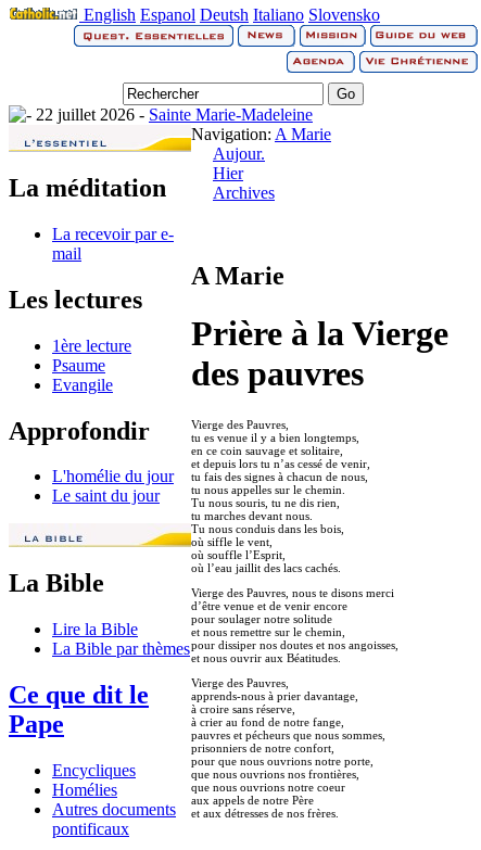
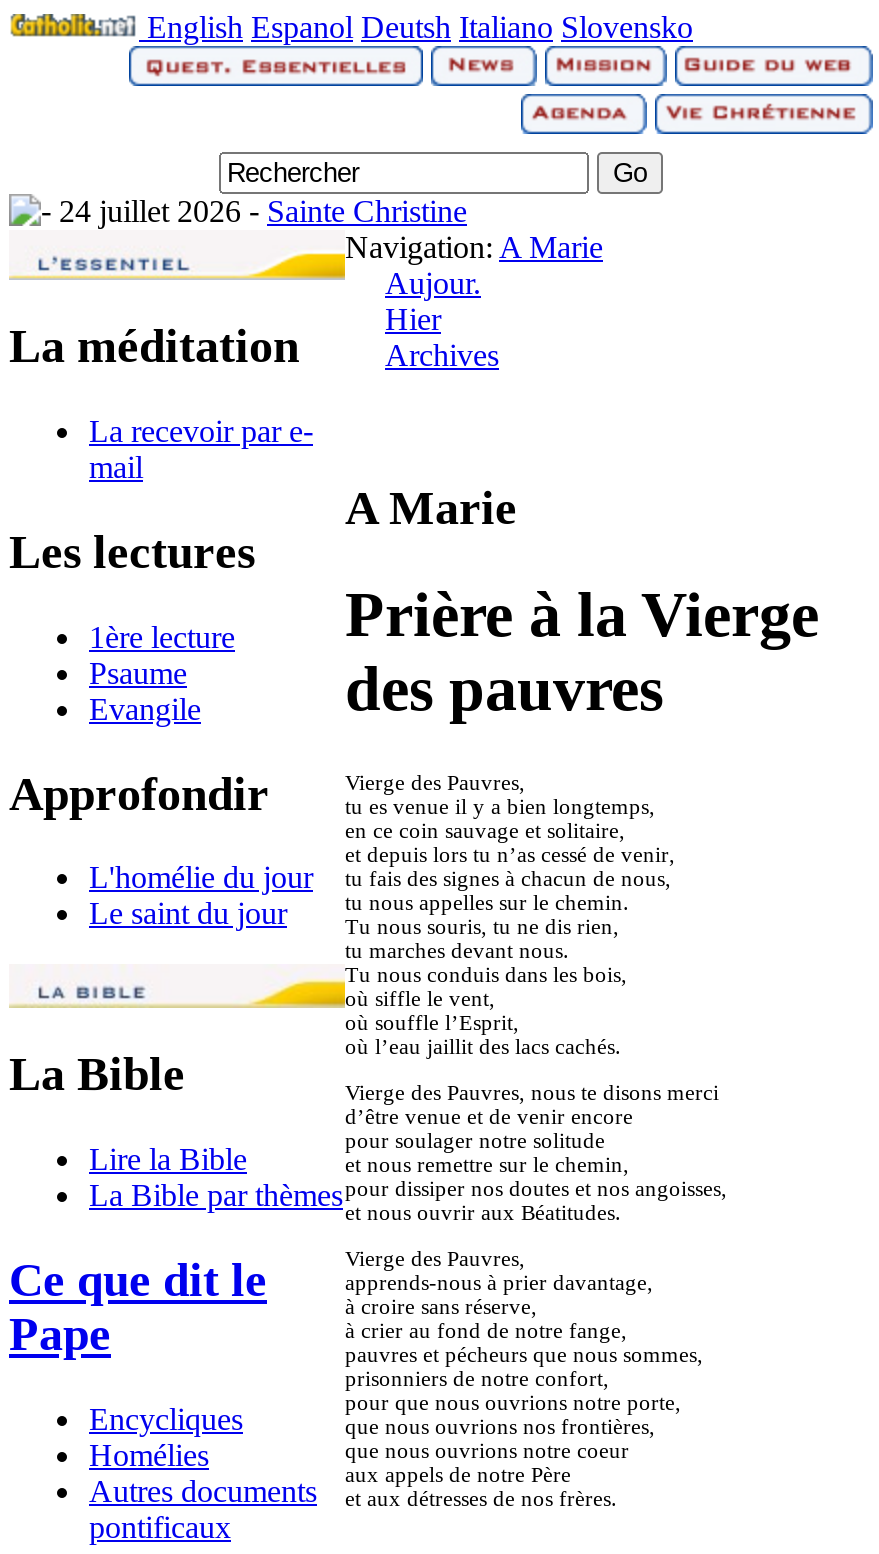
[31,105,313,124] 22 juillet 2026 -Sainte Marie-Madeleine -> [51,194,467,228] 24 juillet 2026 -Sainte Christine

